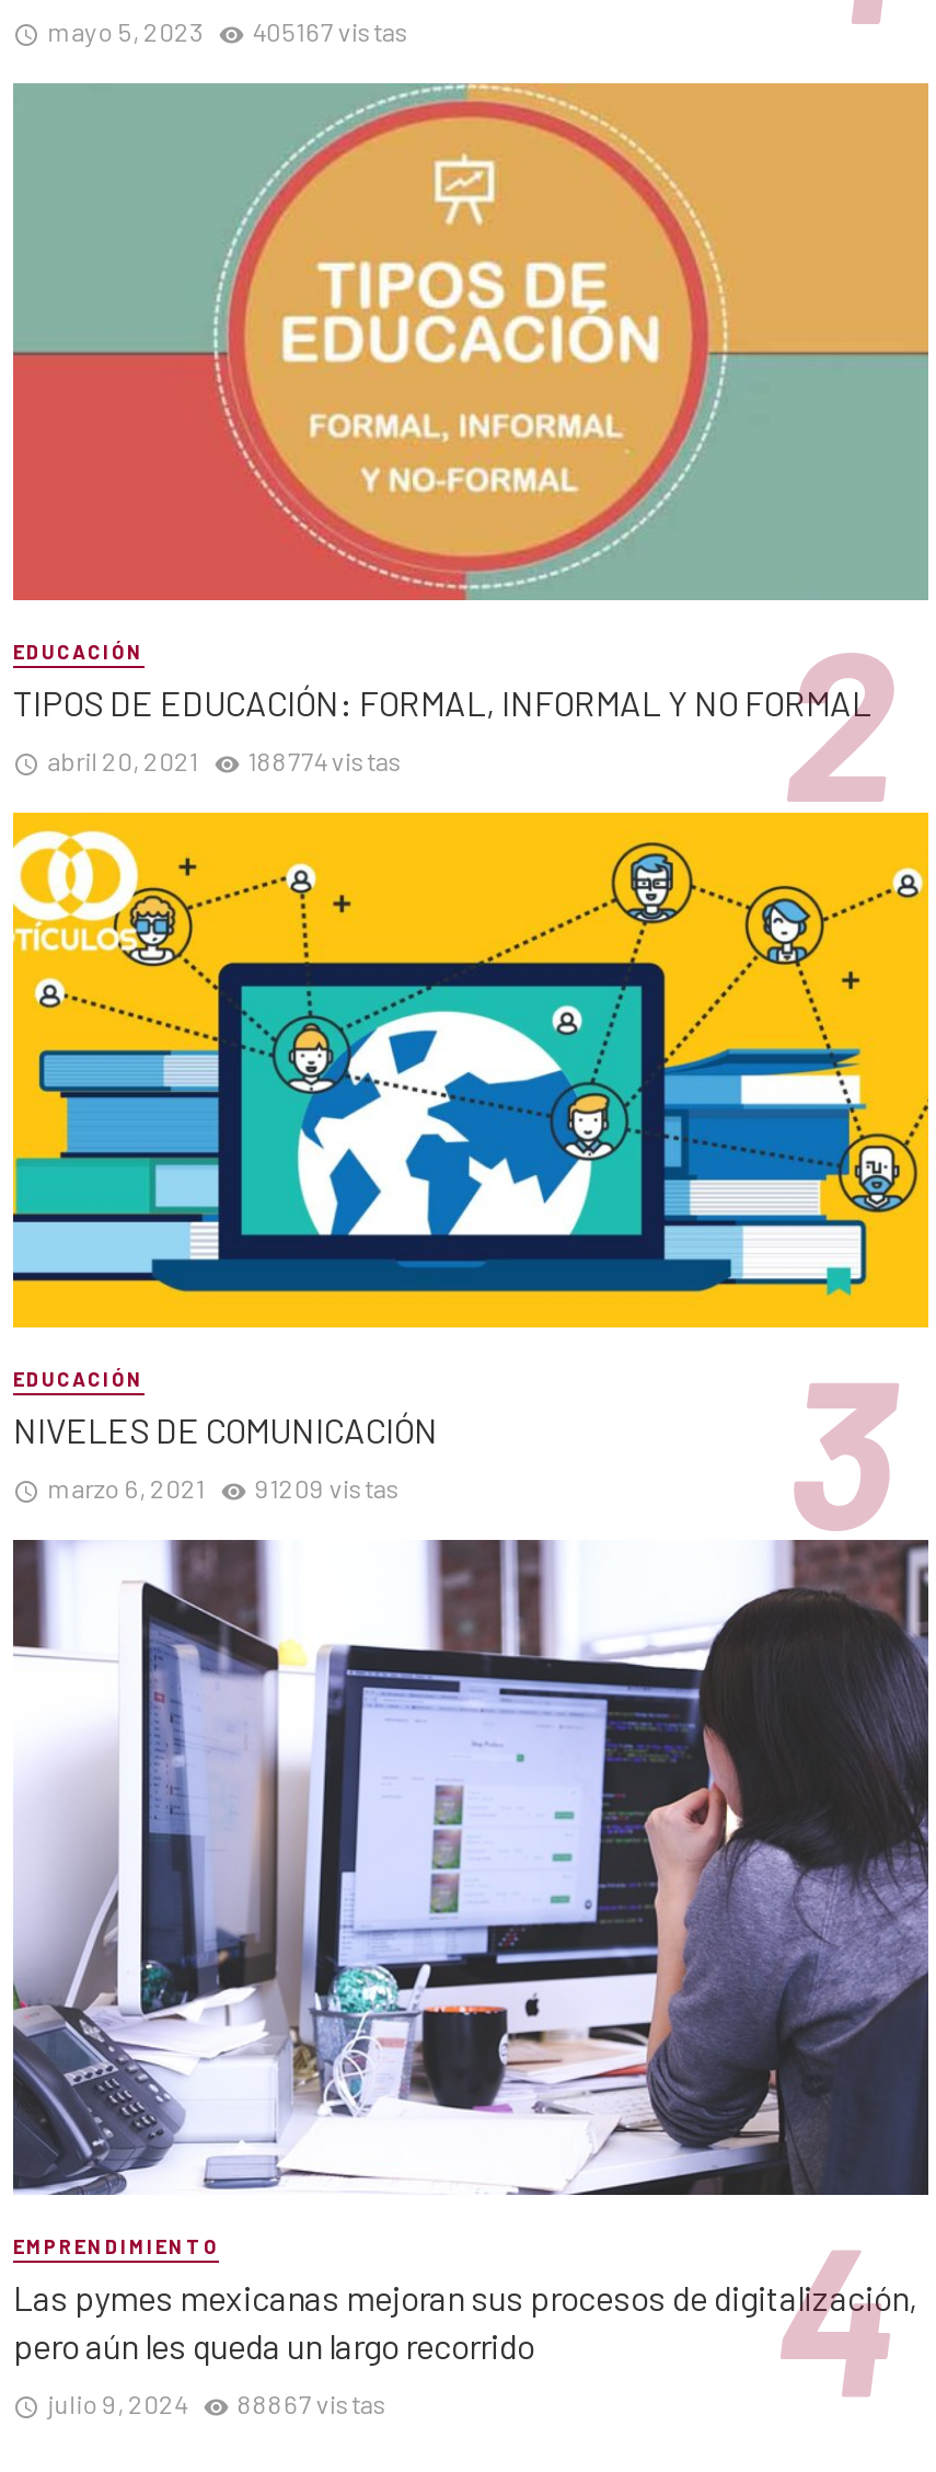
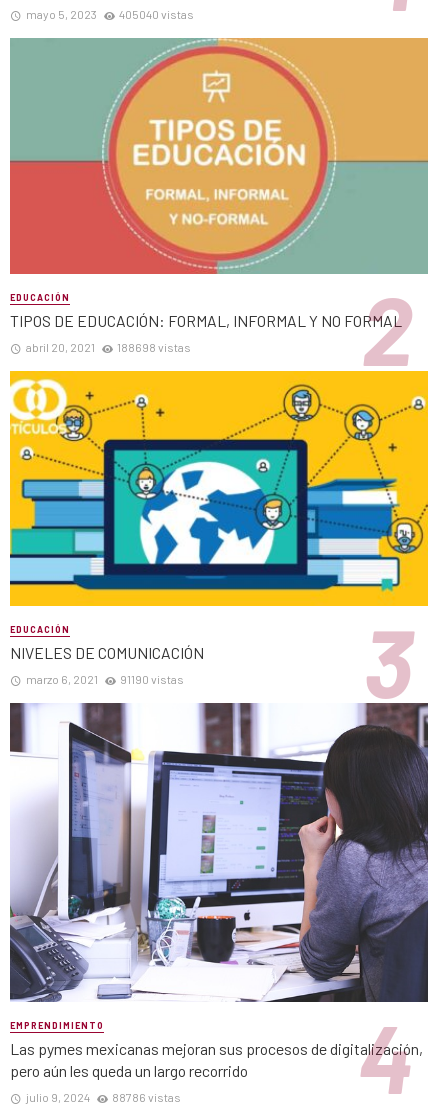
[47,16,410,47] mayo 5, 2023 405167 vistas -> [26,7,194,21] mayo 5, 2023 405040 vistas
[47,745,404,776] abril 20, 2021 188774 vistas -> [26,340,191,354] abril 20, 2021 188698 vistas
[47,1473,402,1504] marzo 6, 2021 91209 vistas -> [26,672,184,686] marzo 6, 2021 91190 vistas
[47,2388,388,2419] julio 9, 2024 88867 vistas -> [26,1090,181,1104] julio 9, 2024 88786 vistas

